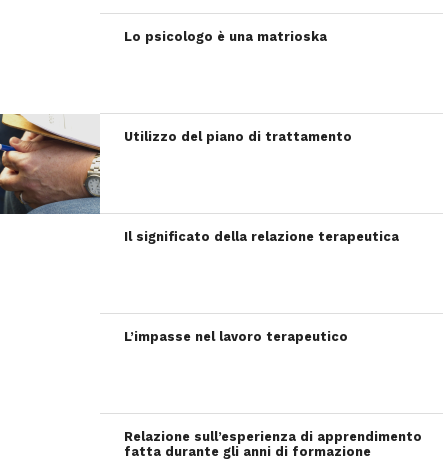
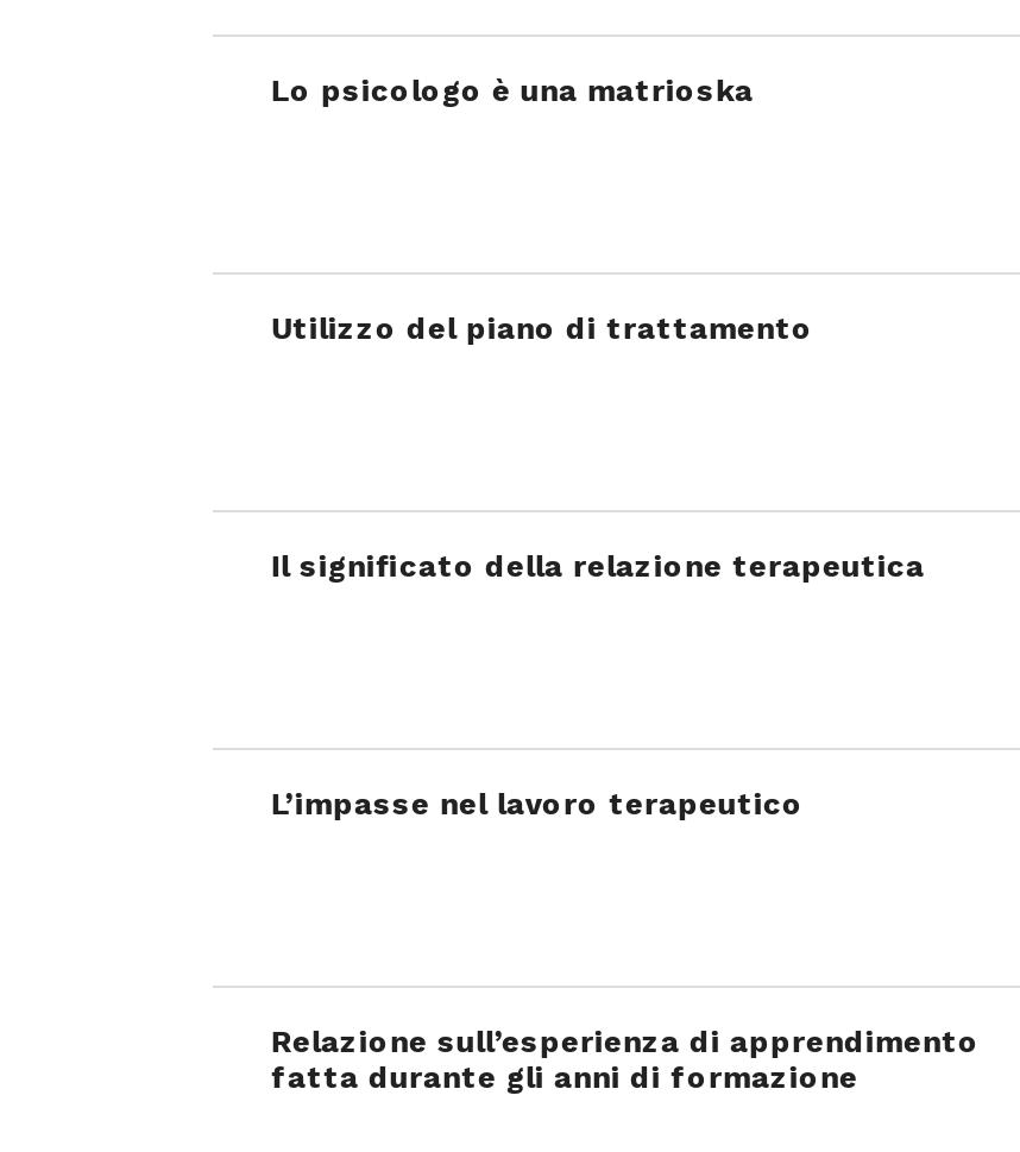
[3,113,101,215] [image] -> none

